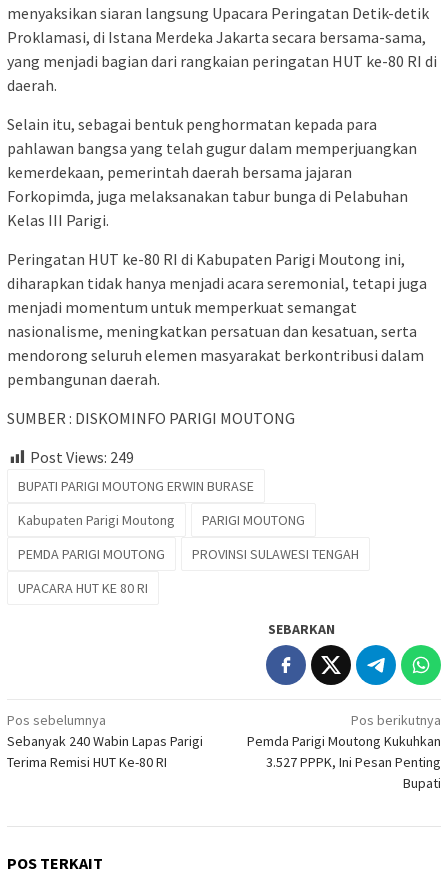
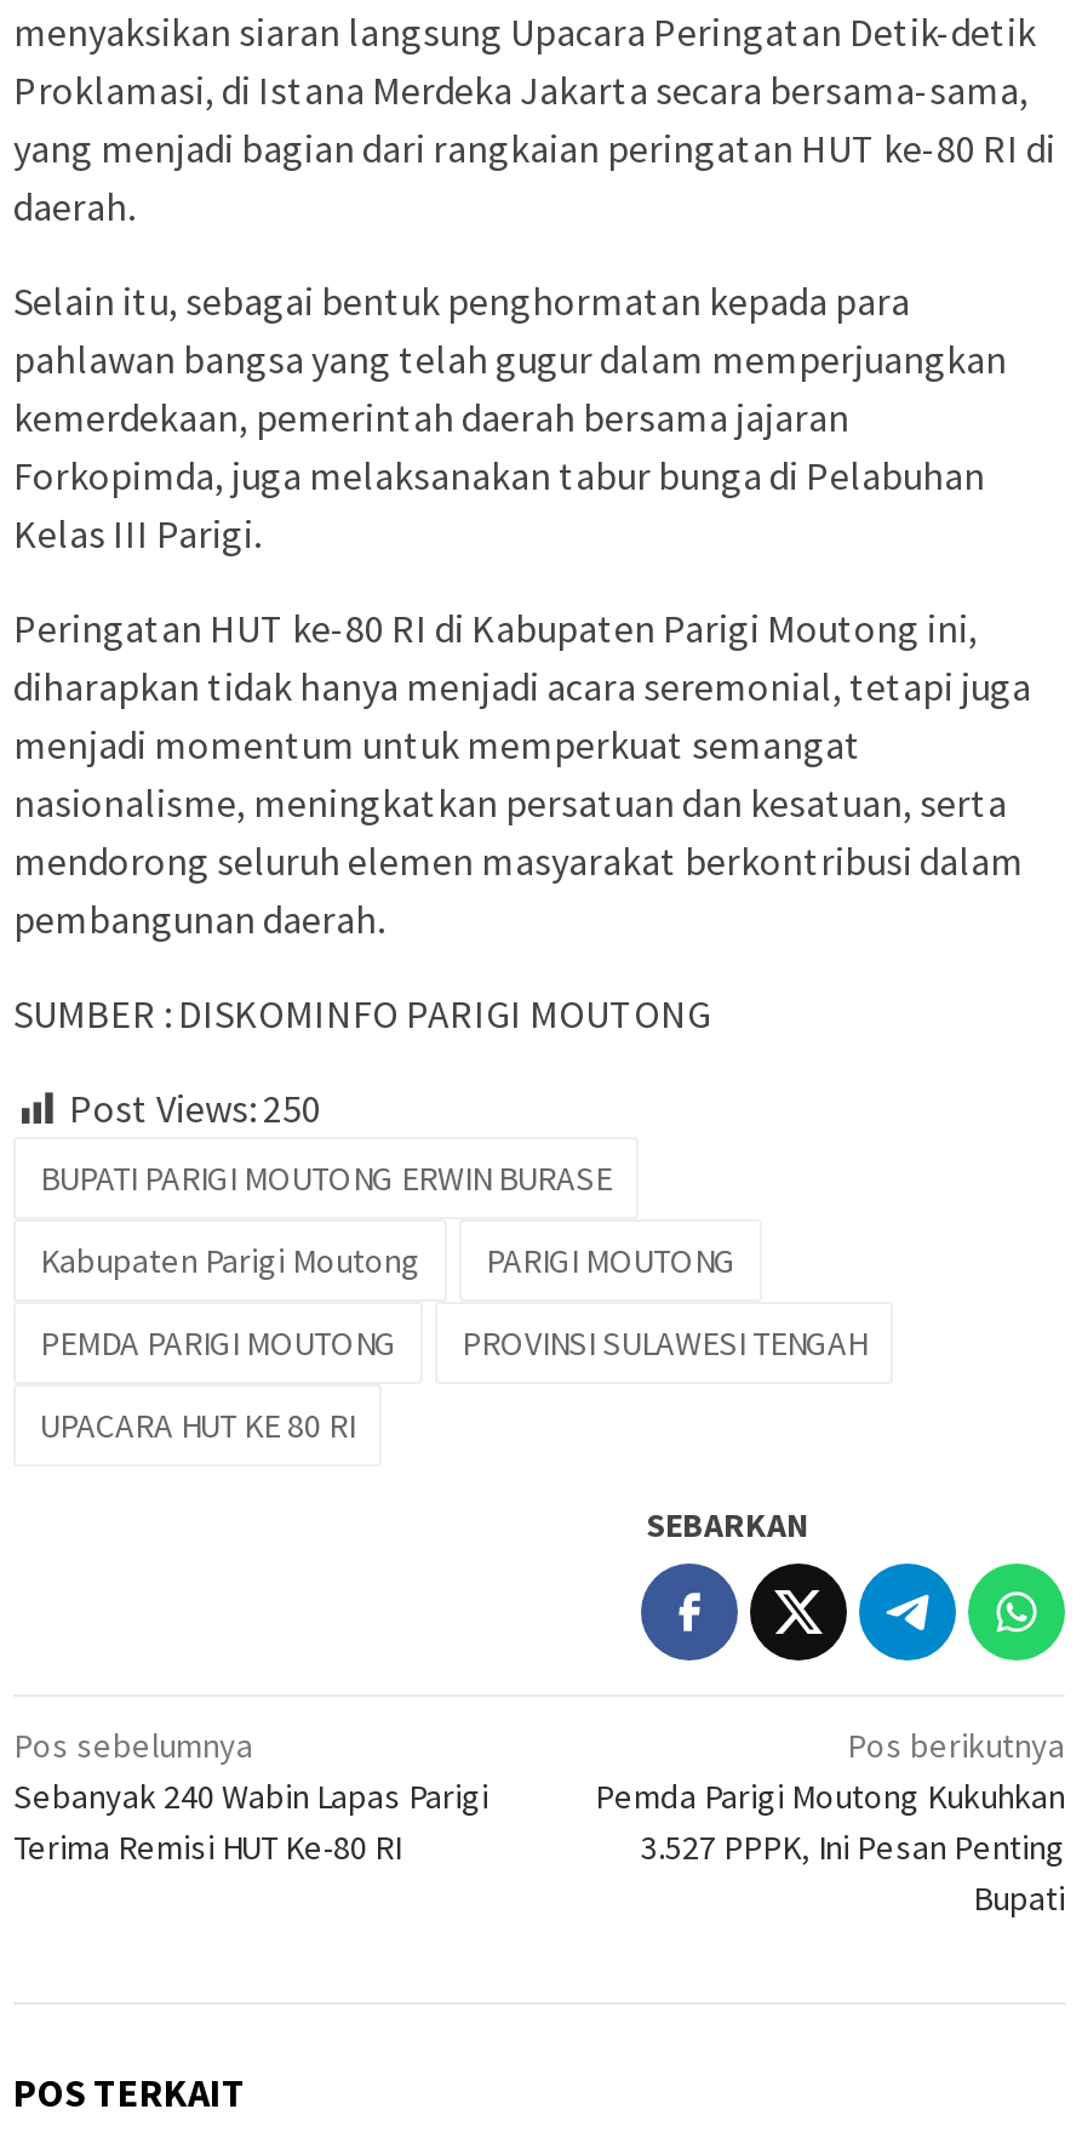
[30,447,134,467] Post Views: 249 -> [69,1084,321,1132] Post Views: 250

